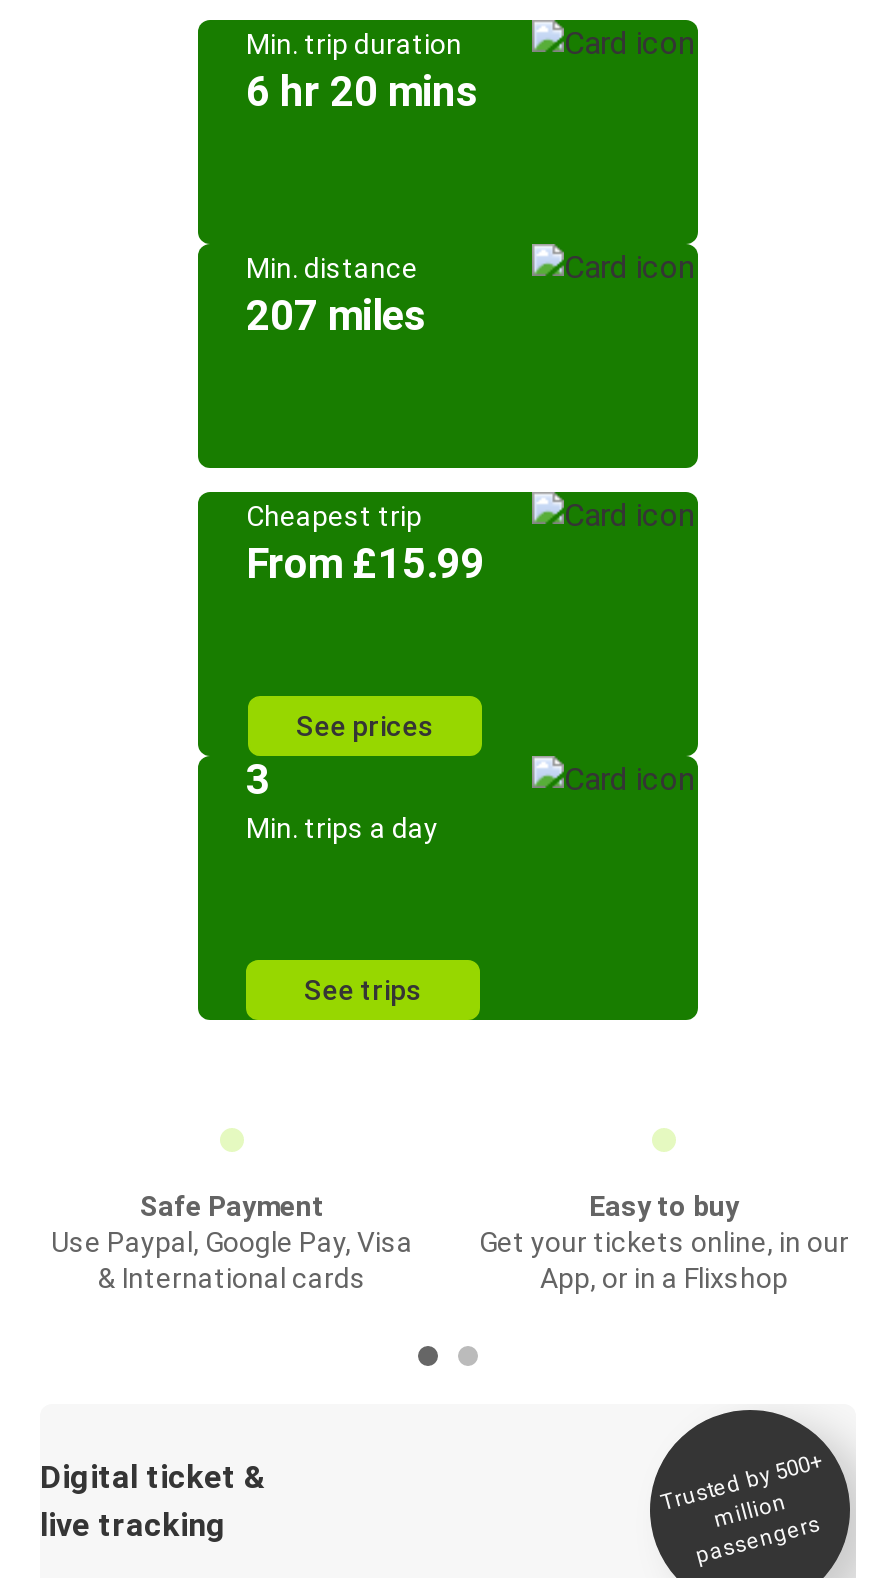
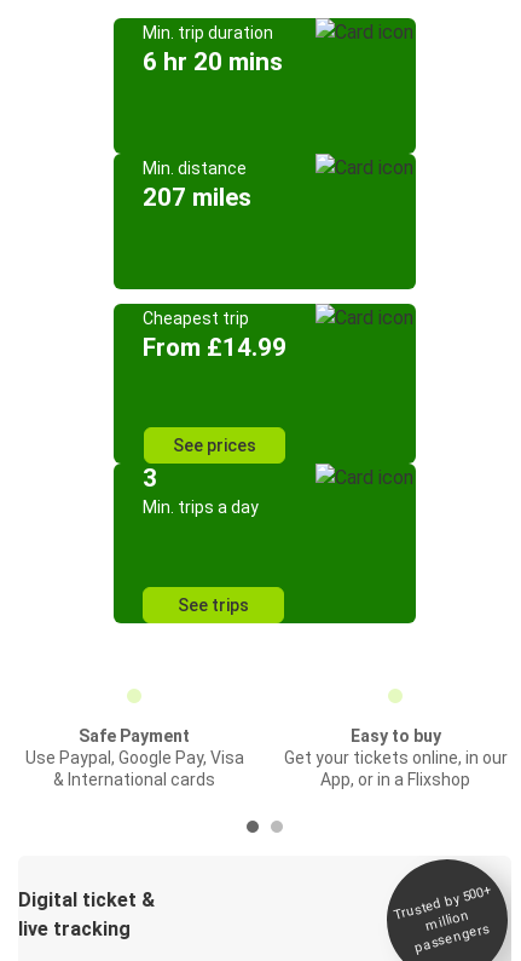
[246,540,484,588] From £15.99 -> [143,333,286,362] From £14.99

